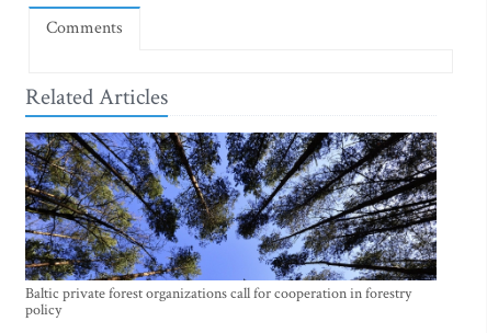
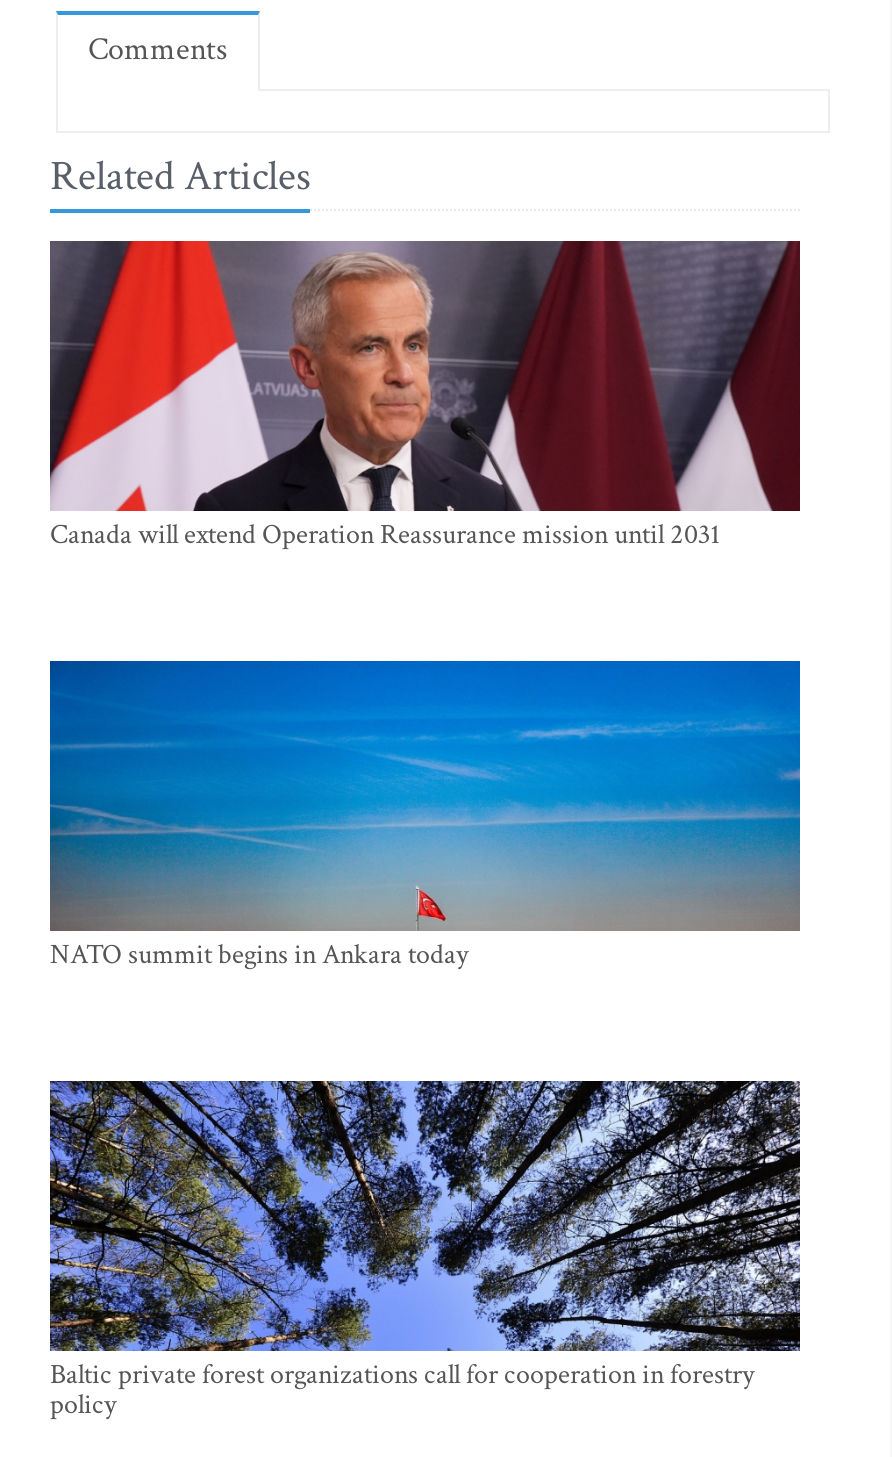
none -> [48,239,802,553] [image] | Canada will extend Operation Reassurance mission until 2031
none -> [48,659,802,973] [image] | NATO summit begins in Ankara today

